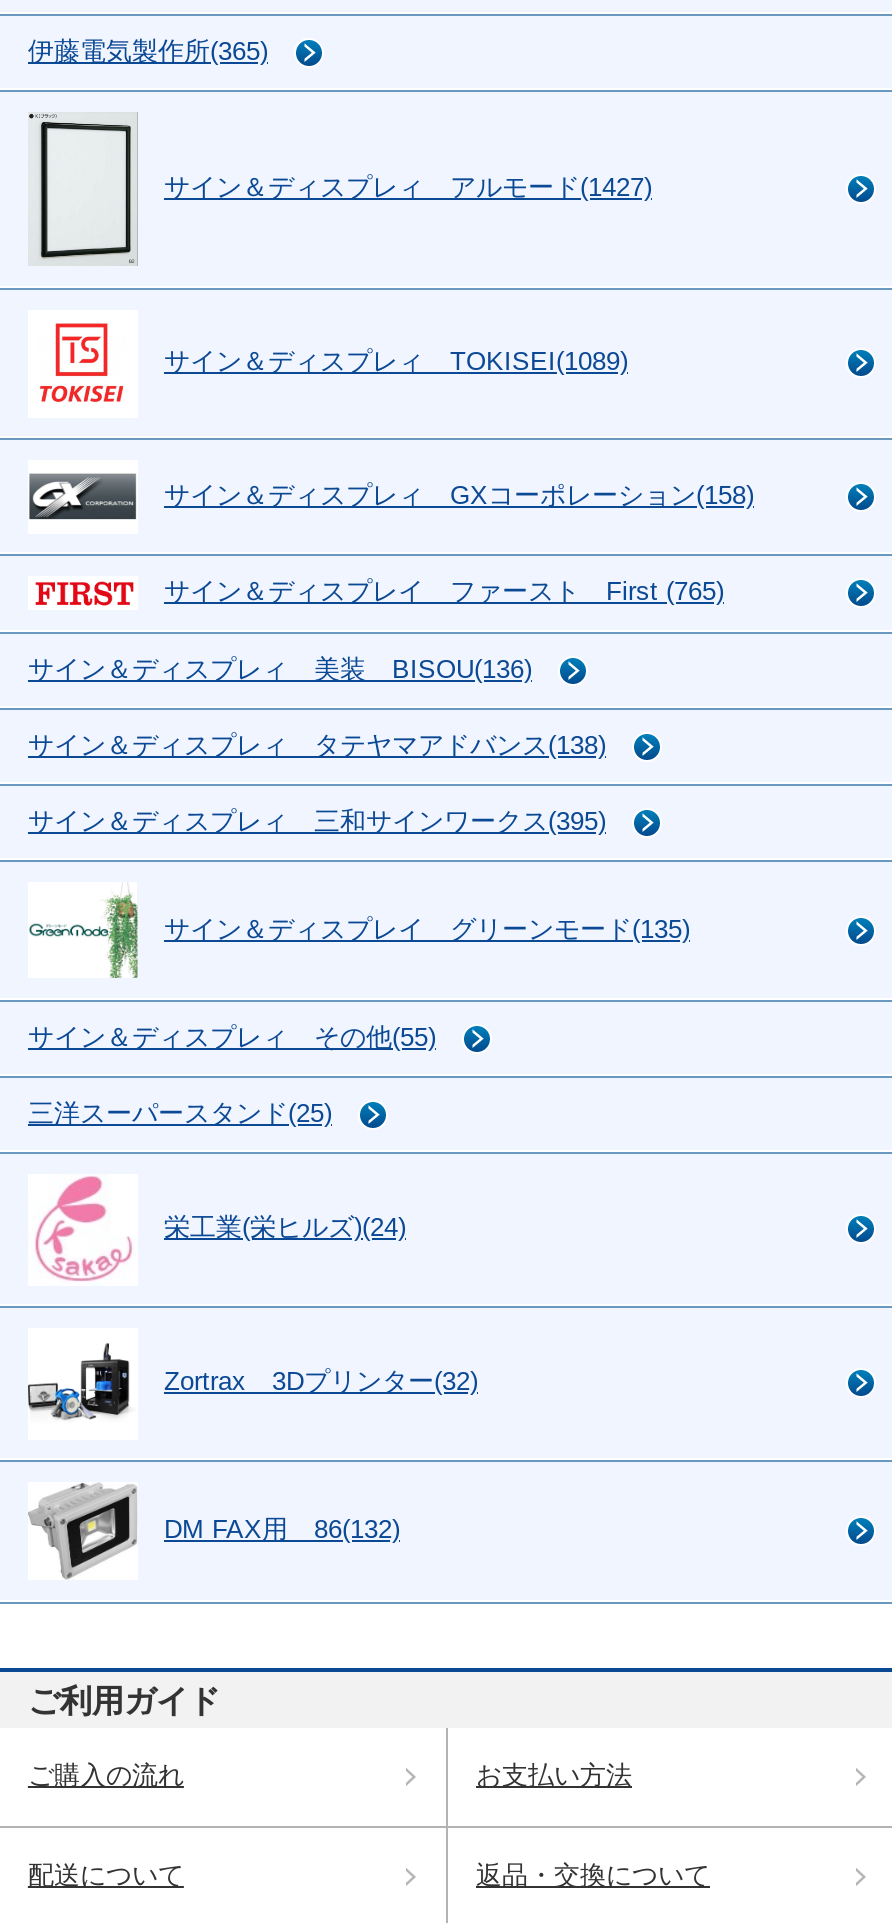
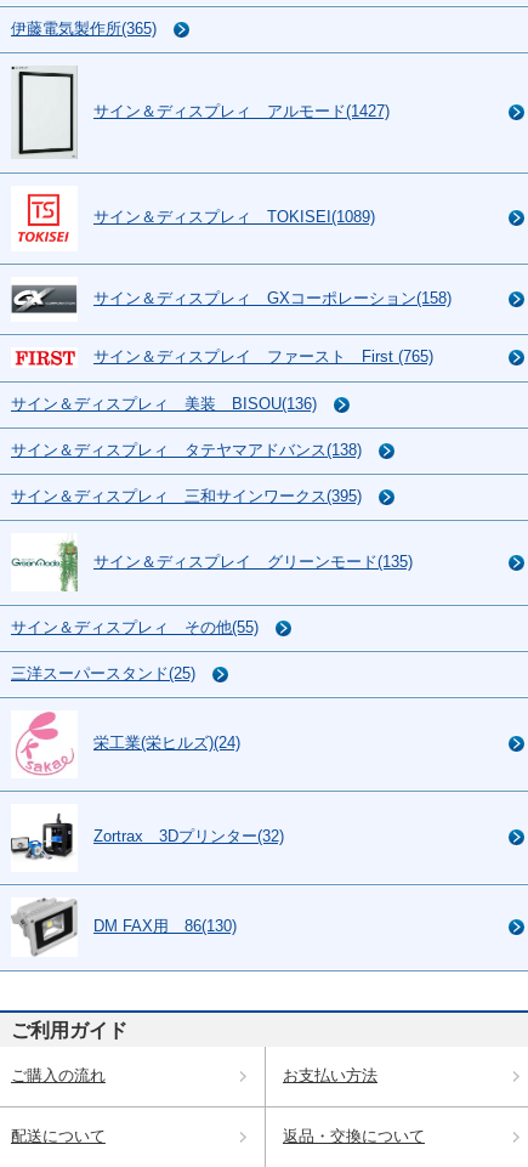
[164,1514,400,1544] DM FAX用 86(132) -> [93,917,237,935] DM FAX用 86(130)

